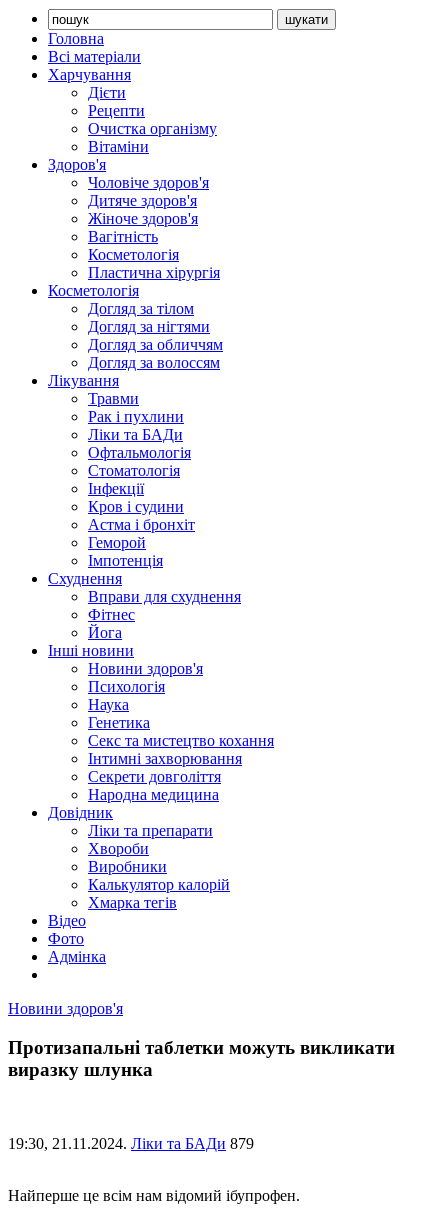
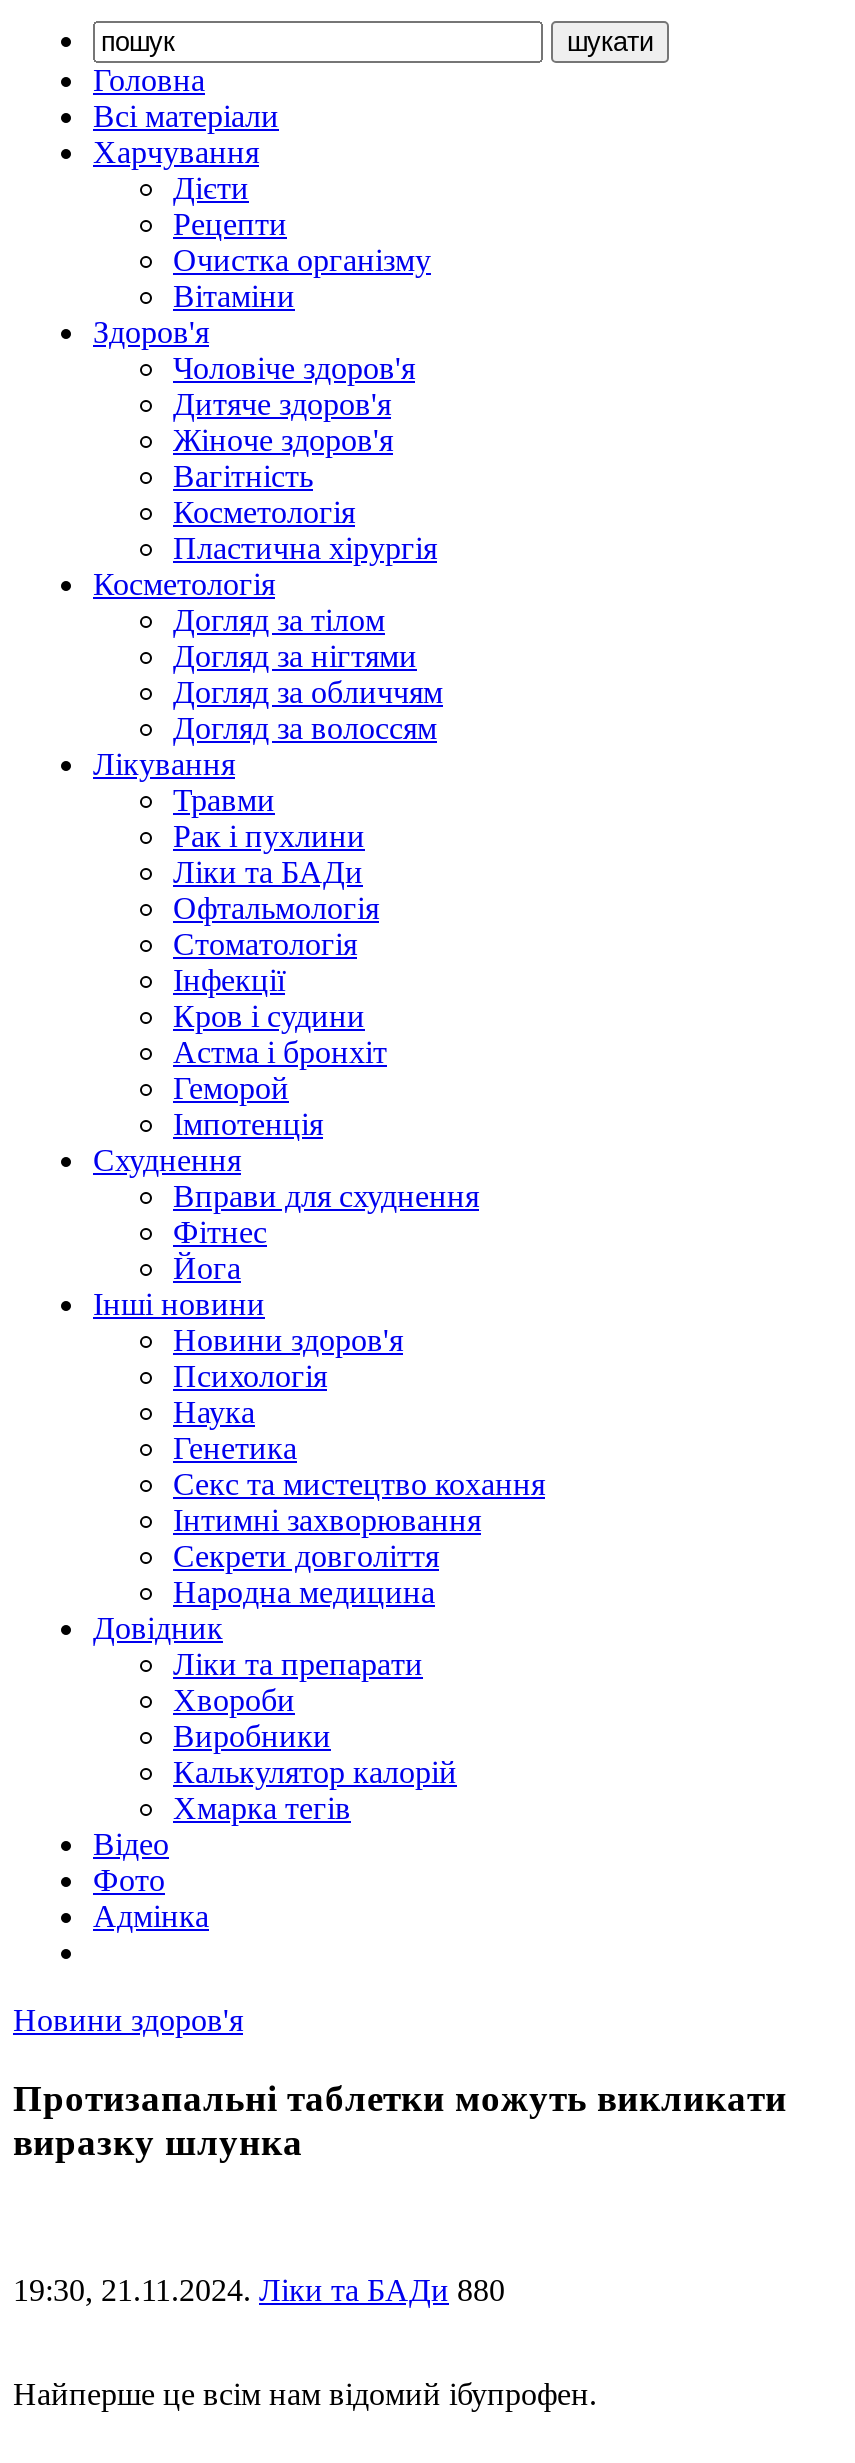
[8,1135,254,1152] 19:30, 21.11.2024. Ліки та БАДи 879 -> [13,2274,505,2308] 19:30, 21.11.2024. Ліки та БАДи 880

